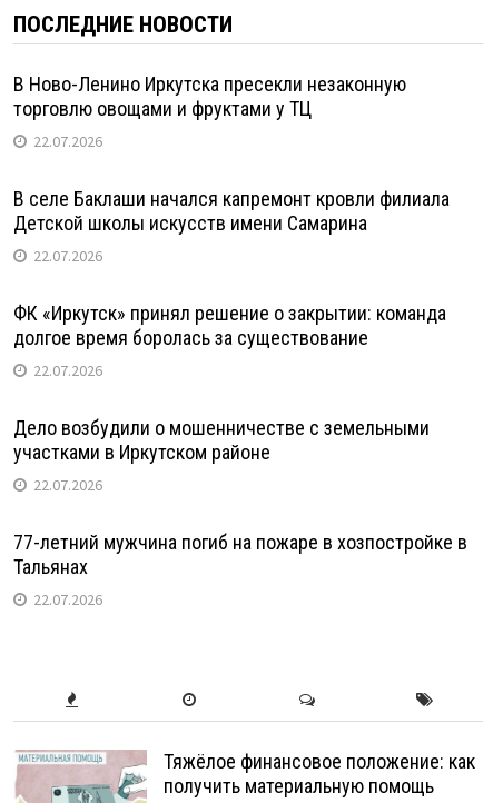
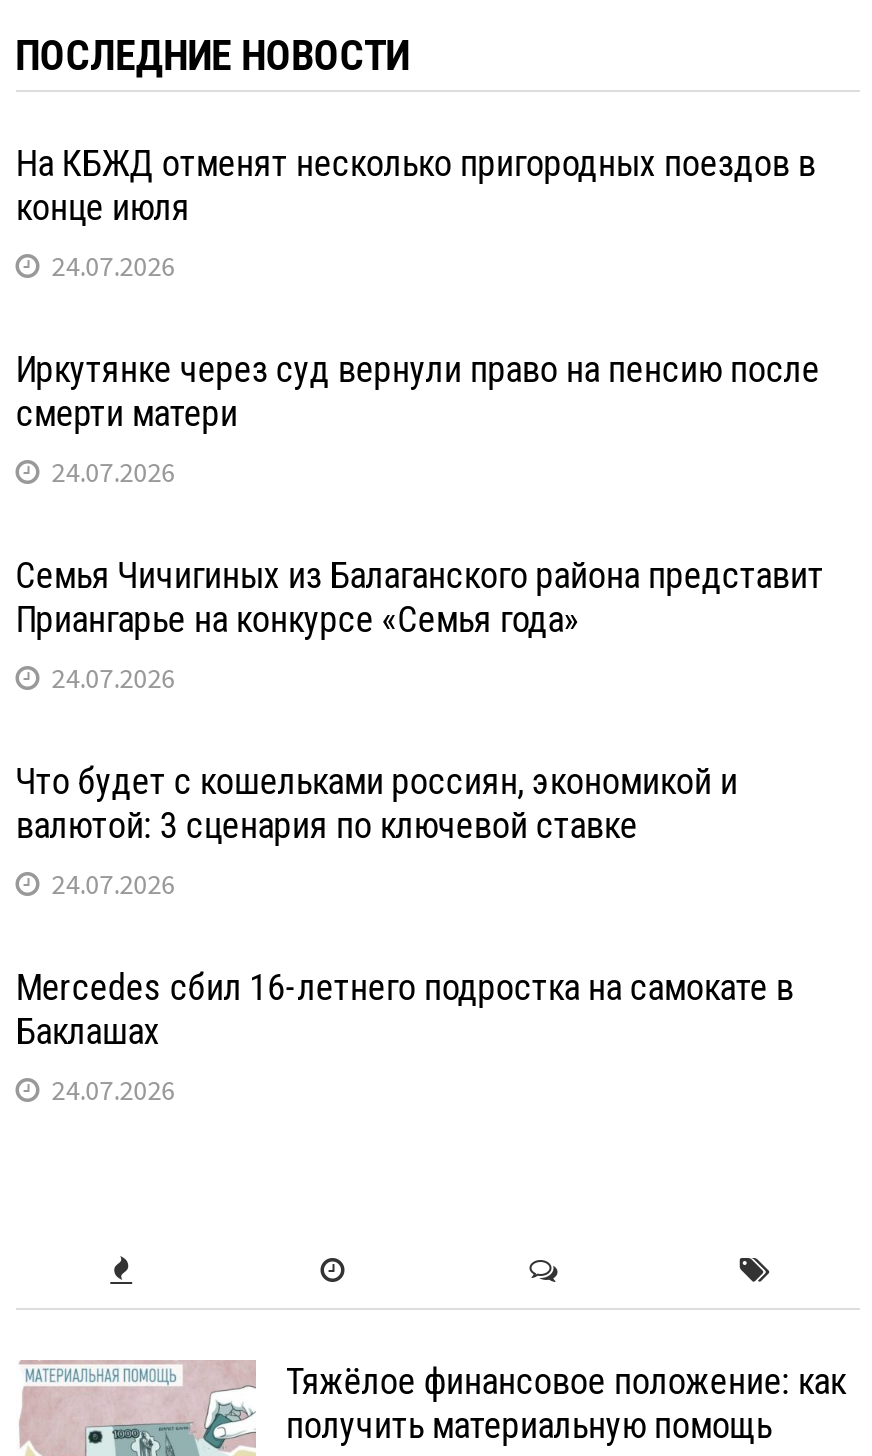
[13,72,406,120] В Ново-Ленино Иркутска пресекли незаконную | торговлю овощами и фруктами у ТЦ -> [16,142,816,228] На КБЖД отменят несколько пригородных поездов в | конце июля
[33,131,102,151] 22.07.2026 -> [52,248,176,284] 24.07.2026
[13,187,449,235] В селе Баклаши начался капремонт кровли филиала | Детской школы искусств имени Самарина -> [16,348,820,434] Иркутянке через суд вернули право на пенсию после | смерти матери
[33,246,102,266] 22.07.2026 -> [52,454,176,490] 24.07.2026
[13,301,446,349] ФК «Иркутск» принял решение о закрытии: команда | долгое время боролась за существование -> [16,554,824,640] Семья Чичигиных из Балаганского района представит | Приангарье на конкурсе «Семья года»
[33,360,102,380] 22.07.2026 -> [52,660,176,696] 24.07.2026
[13,416,429,464] Дело возбудили о мошенничестве с земельными | участками в Иркутском районе -> [16,760,738,846] Что будет с кошельками россиян, экономикой и | валютой: 3 сценария по ключевой ставке
[33,475,102,495] 22.07.2026 -> [52,866,176,902] 24.07.2026
[13,530,467,578] 77-летний мужчина погиб на пожаре в хозпостройке в | Тальянах -> [16,966,794,1052] Mercedes сбил 16-летнего подростка на самокате в | Баклашах
[33,589,102,609] 22.07.2026 -> [52,1072,176,1108] 24.07.2026

